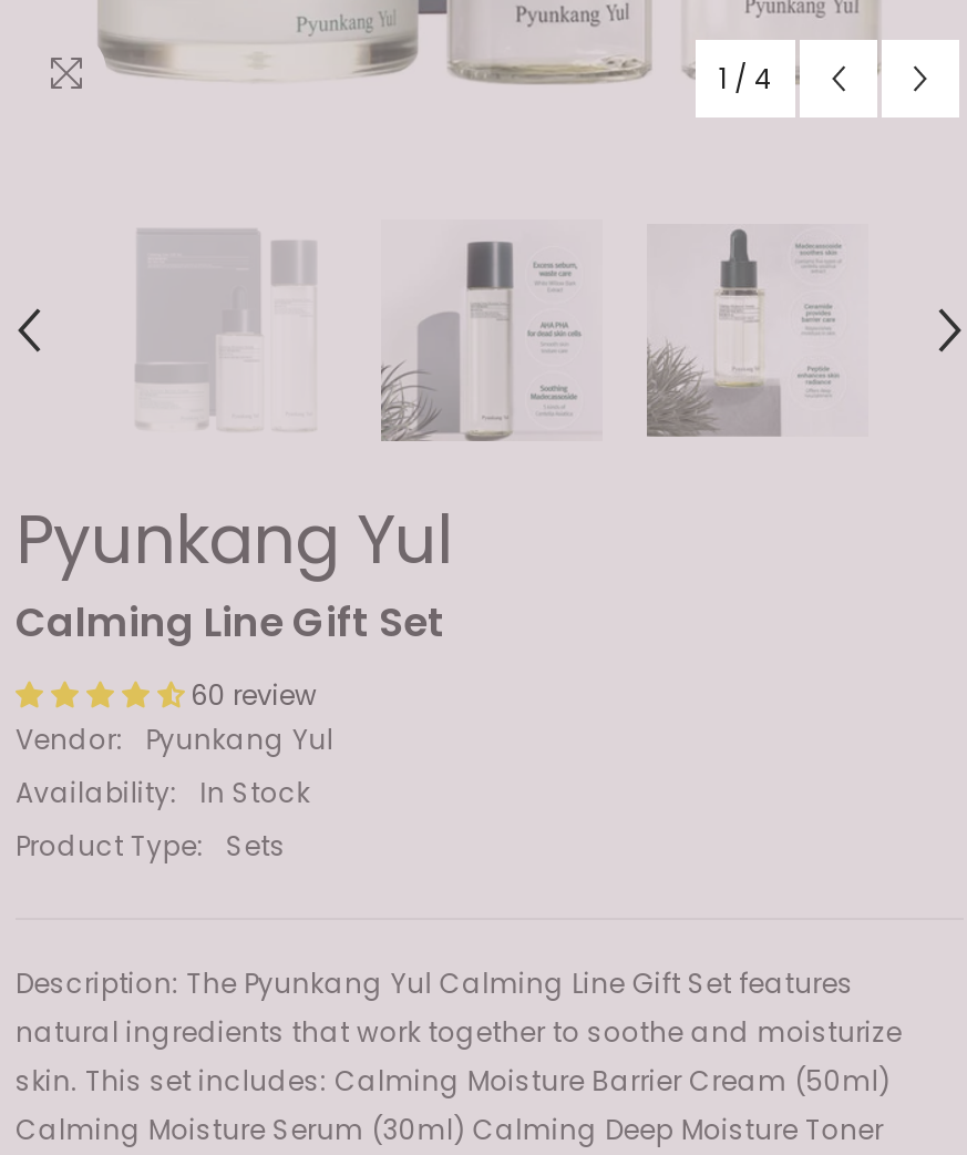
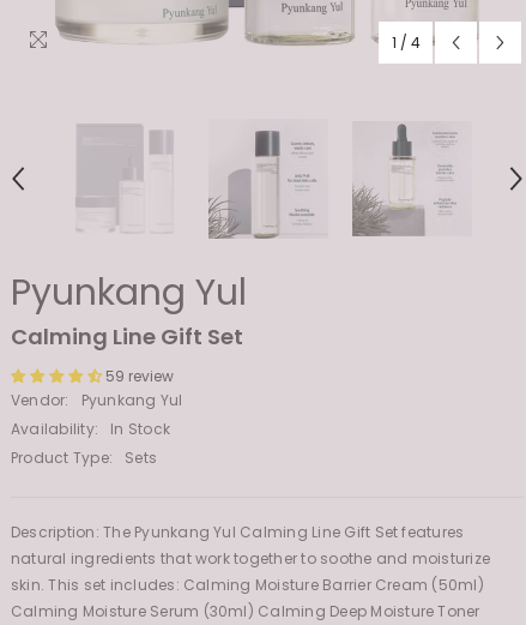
[191,676,317,714] 60 review -> [105,366,174,386] 59 review

